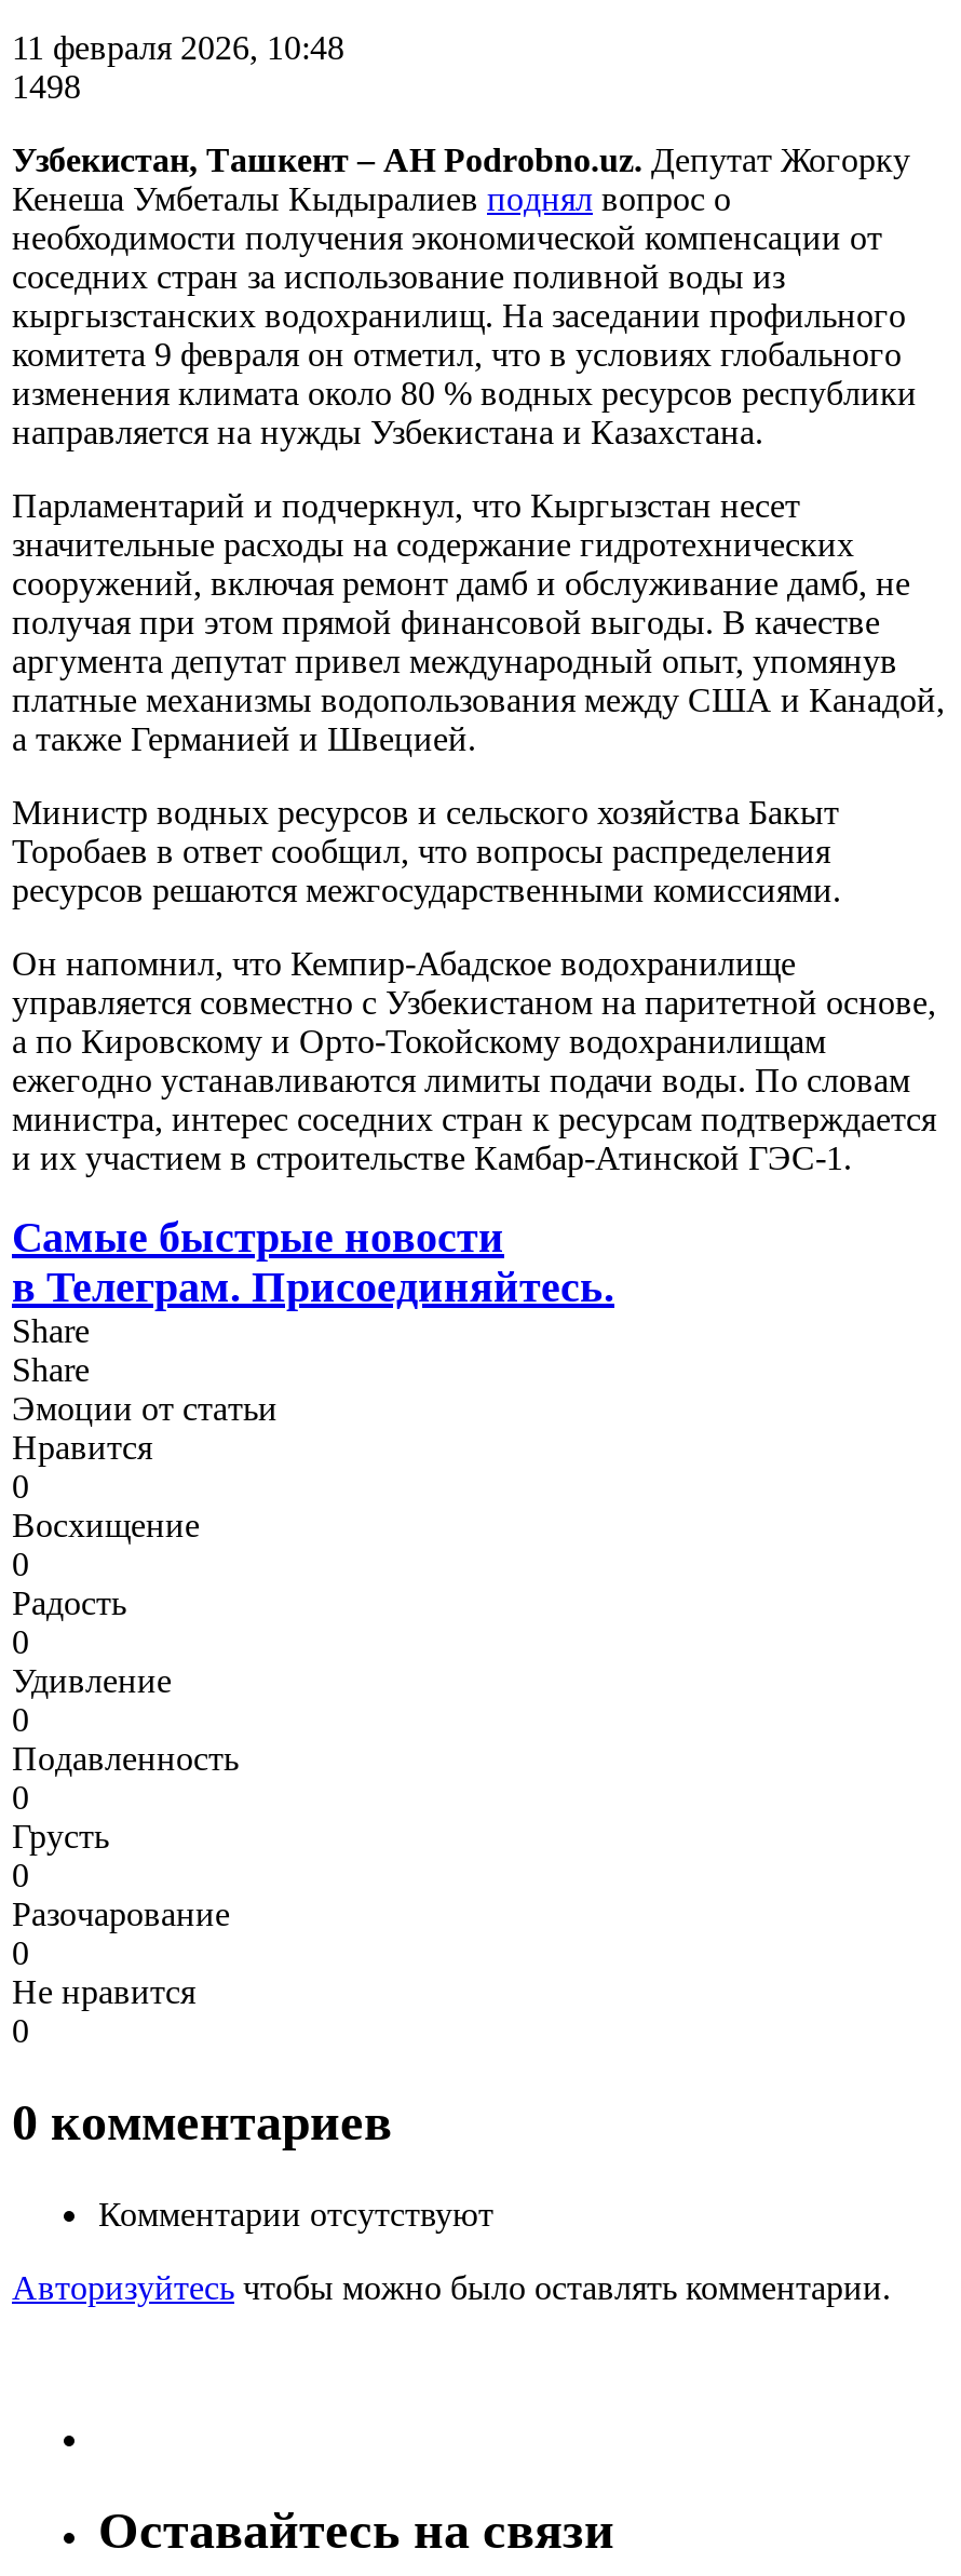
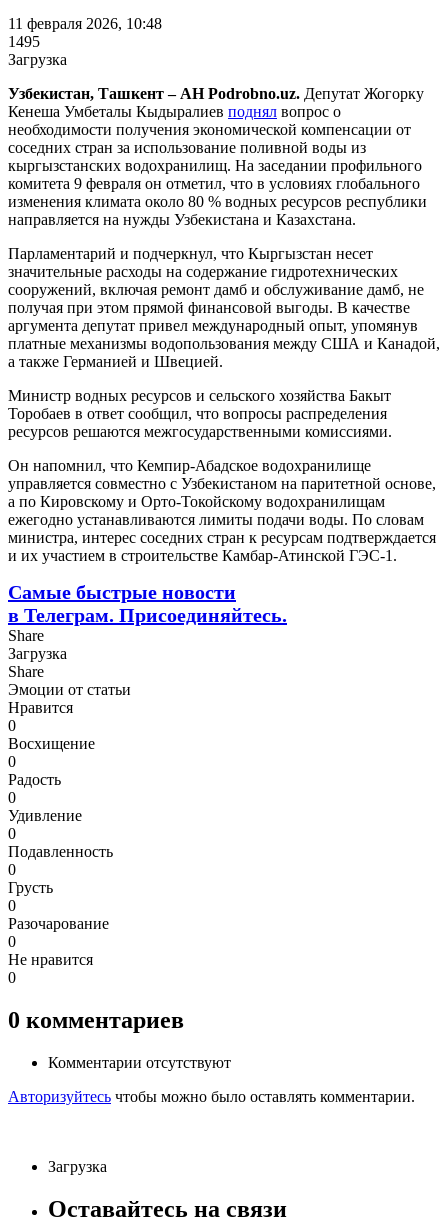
[12,68,81,104] 1498 -> [8,33,67,68] 1495 | Загрузка
none -> [8,645,67,662] Загрузка
none -> [48,1158,107,1175] Загрузка

